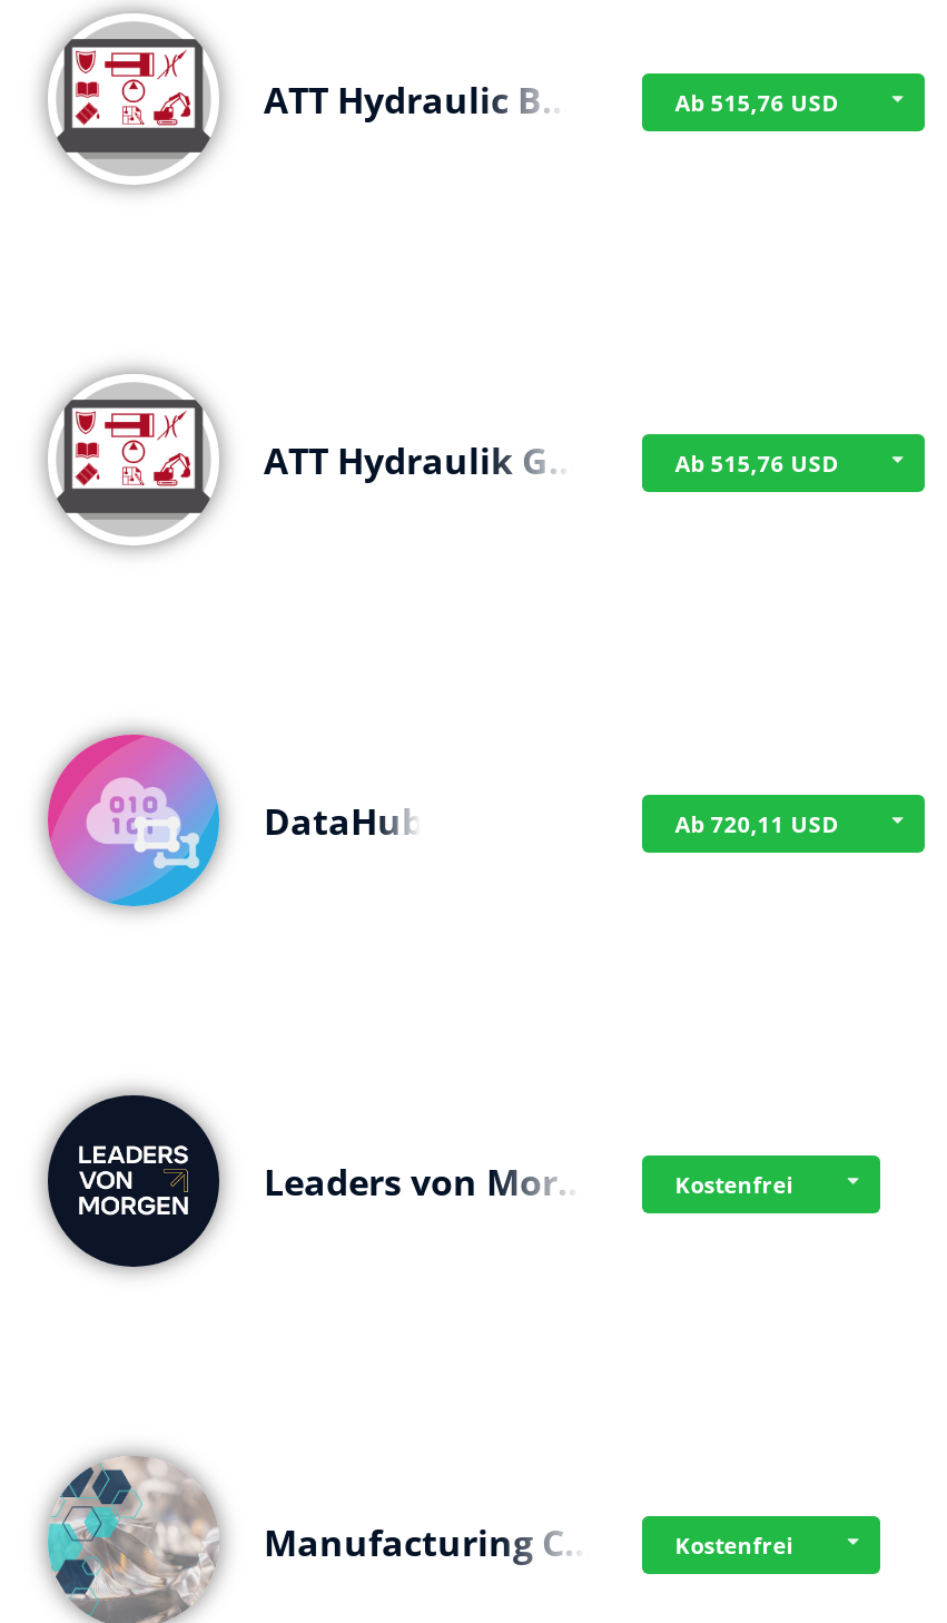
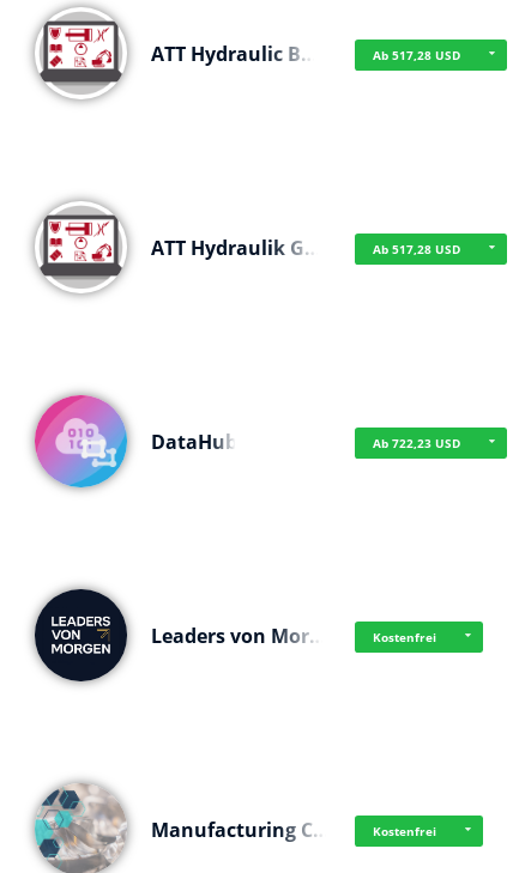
[675,87,837,118] Ab 515,76 USD -> [373,47,460,64] Ab 517,28 USD
[675,448,837,479] Ab 515,76 USD -> [373,241,460,258] Ab 517,28 USD
[675,809,837,840] Ab 720,11 USD -> [373,435,460,452] Ab 722,23 USD

